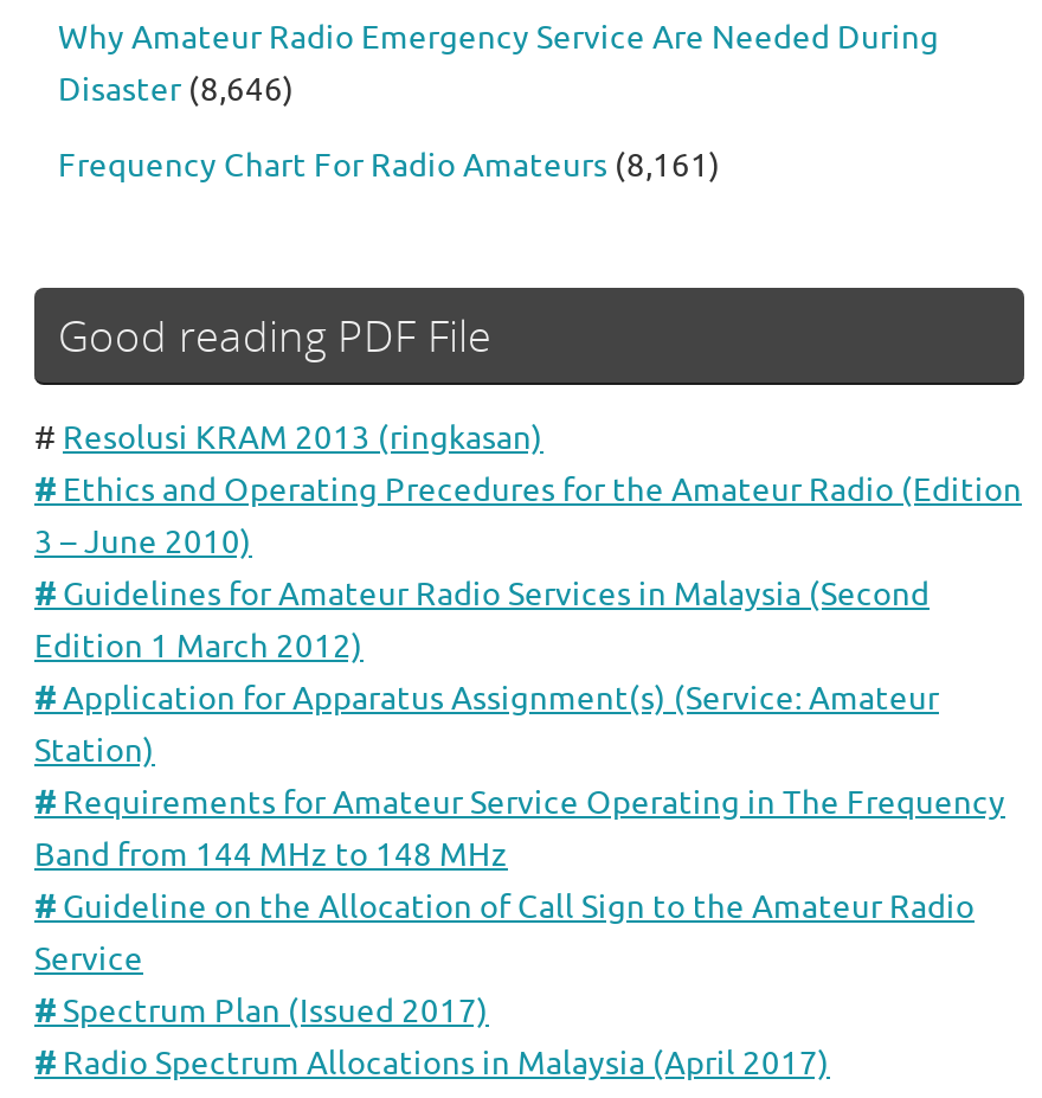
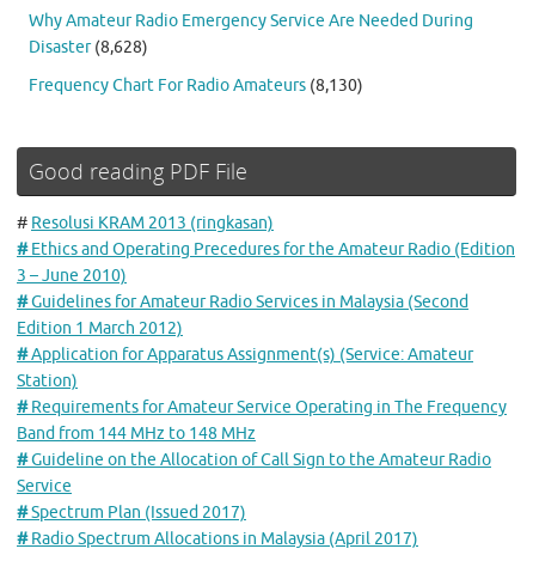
[58,69,295,109] Disaster (8,646) -> [29,37,148,57] Disaster (8,628)
[58,145,721,185] Frequency Chart For Radio Amateurs (8,161) -> [29,75,363,95] Frequency Chart For Radio Amateurs (8,130)

